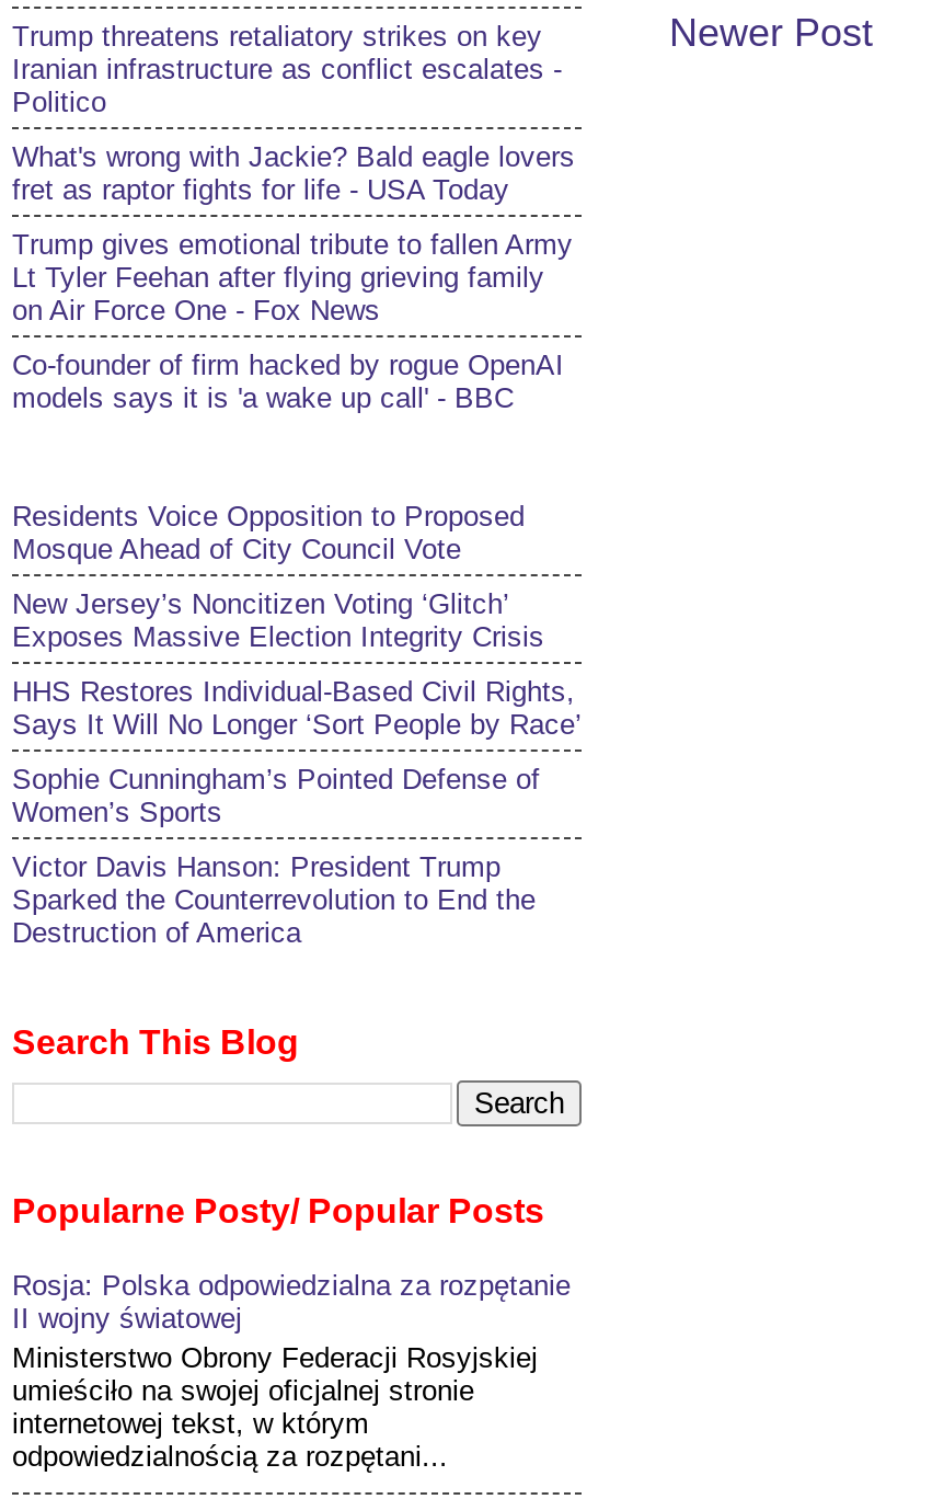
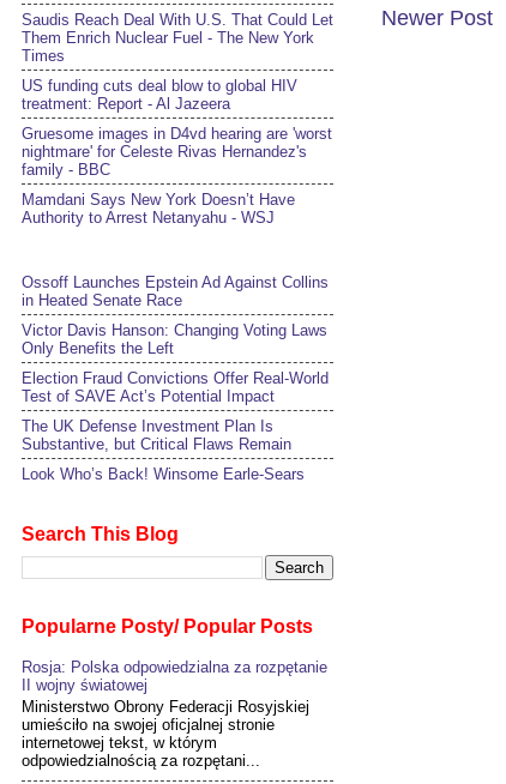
[12,19,562,118] Trump threatens retaliatory strikes on key | Iranian infrastructure as conflict escalates - | Politico -> [22,11,333,64] Saudis Reach Deal With U.S. That Could Let | Them Enrich Nuclear Fuel - The New York | Times
[12,140,575,206] What's wrong with Jackie? Bald eagle lovers | fret as raptor fights for life - USA Today -> [22,76,297,112] US funding cuts deal blow to global HIV | treatment: Report - Al Jazeera
[12,227,573,326] Trump gives emotional tribute to fallen Army | Lt Tyler Feehan after flying grieving family | on Air Force One - Fox News -> [22,124,332,178] Gruesome images in D4vd hearing are 'worst | nightmare' for Celeste Rivas Hernandez's | family - BBC
[12,348,564,414] Co-founder of firm hacked by rogue OpenAI | models says it is 'a wake up call' - BBC -> [22,190,295,226] Mamdani Says New York Doesn’t Have | Authority to Arrest Netanyahu - WSJ
[12,499,525,565] Residents Voice Opposition to Proposed | Mosque Ahead of City Council Vote -> [22,273,329,309] Ossoff Launches Epstein Ad Against Collins | in Heated Senate Race
[12,587,544,653] New Jersey’s Noncitizen Voting ‘Glitch’ | Exposes Massive Election Integrity Crisis -> [22,321,327,357] Victor Davis Hanson: Changing Voting Laws | Only Benefits the Left
[12,675,582,740] HHS Restores Individual-Based Civil Rights, | Says It Will No Longer ‘Sort People by Race’ -> [22,369,329,405] Election Fraud Convictions Offer Real-World | Test of SAVE Act’s Potential Impact
[12,762,540,828] Sophie Cunningham’s Pointed Defense of | Women’s Sports -> [22,417,291,453] The UK Defense Investment Plan Is | Substantive, but Critical Flaws Remain
[12,850,536,948] Victor Davis Hanson: President Trump | Sparked the Counterrevolution to End the | Destruction of America -> [22,465,305,483] Look Who’s Back! Winsome Earle-Sears

